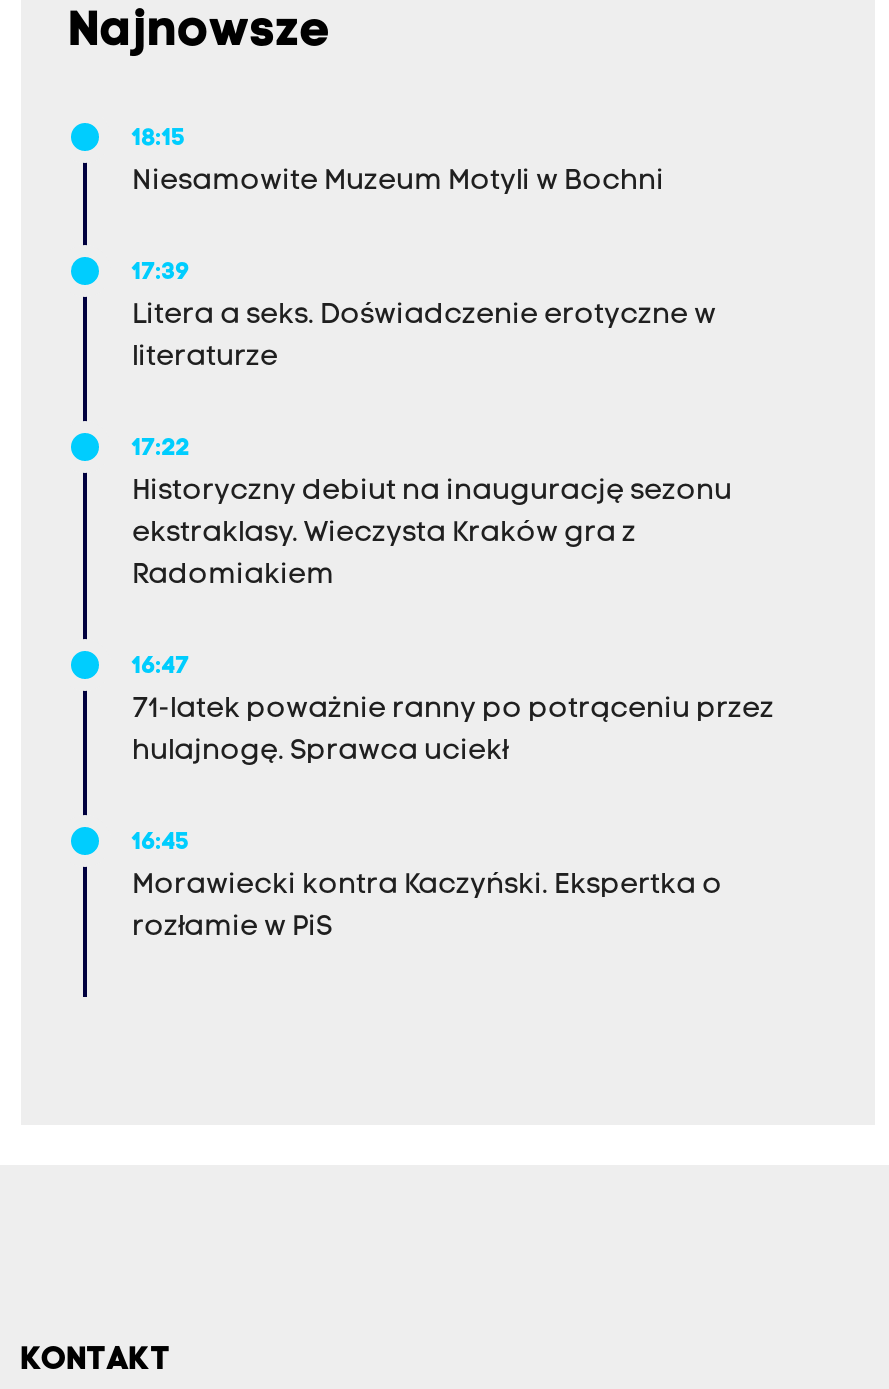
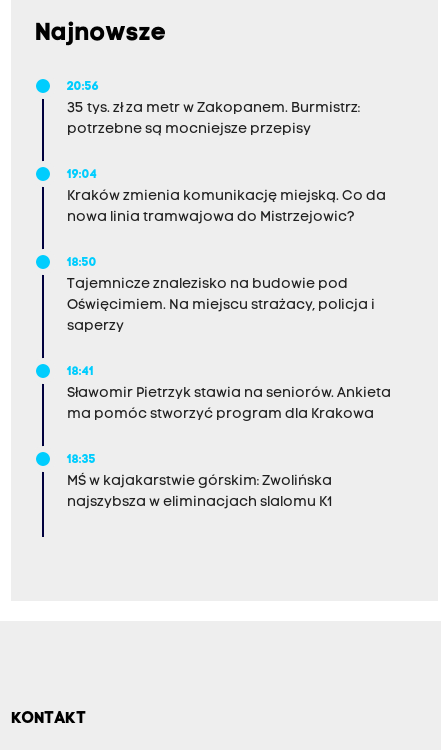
[132,128,186,152] 18:15 -> [66,81,98,93] 20:56
[132,168,664,198] Niesamowite Muzeum Motyli w Bochni -> [66,101,359,137] 35 tys. zł za metr w Zakopanem. Burmistrz: | potrzebne są mocniejsze przepisy
[132,262,190,286] 17:39 -> [66,169,96,181] 19:04
[132,302,716,374] Litera a seks. Doświadczenie erotyczne w | literaturze -> [66,189,385,225] Kraków zmienia komunikację miejską. Co da | nowa linia tramwajowa do Mistrzejowic?
[132,438,190,462] 17:22 -> [66,257,96,269] 18:50
[132,478,732,592] Historyczny debiut na inaugurację sezonu | ekstraklasy. Wieczysta Kraków gra z | Radomiakiem -> [66,277,374,334] Tajemnicze znalezisko na budowie pod | Oświęcimiem. Na miejscu strażacy, policja i | saperzy
[132,656,190,680] 16:47 -> [66,366,93,378] 18:41
[132,696,774,768] 71-latek poważnie ranny po potrąceniu przez | hulajnogę. Sprawca uciekł -> [66,386,390,422] Sławomir Pietrzyk stawia na seniorów. Ankieta | ma pomóc stworzyć program dla Krakowa
[132,832,190,856] 16:45 -> [66,454,95,466] 18:35
[132,872,722,944] Morawiecki kontra Kaczyński. Ekspertka o | rozłamie w PiS -> [66,474,331,510] MŚ w kajakarstwie górskim: Zwolińska | najszybsza w eliminacjach slalomu K1

